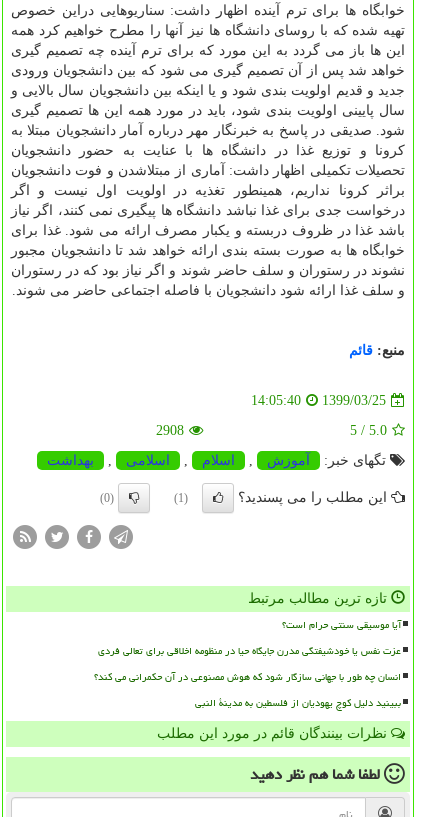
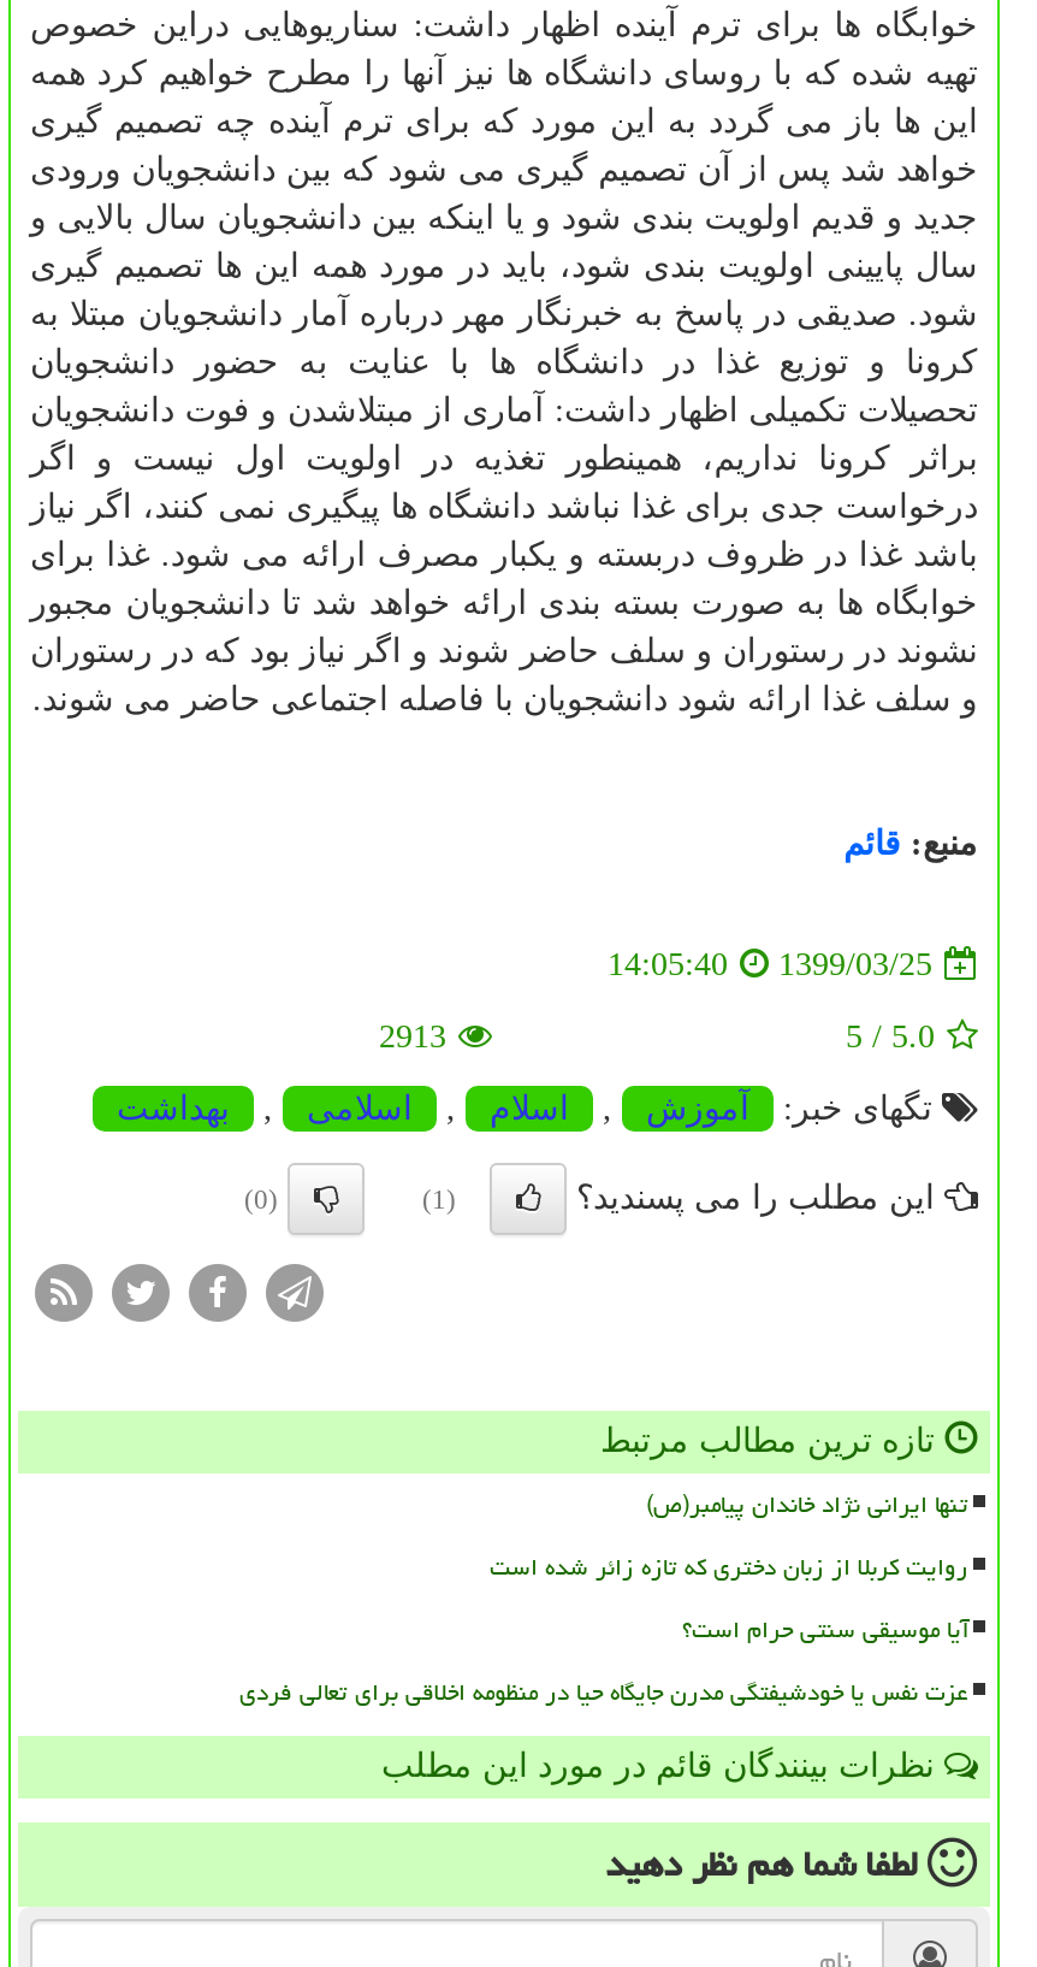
[156,423,184,438] 2908 -> [379,1019,446,1055] 2913
none -> [490,1482,968,1592] تنها ایرانی نژاد خاندان پیامبر(ص) | روایت کربلا از زبان دختری که تازه زائر شده است
moved [98,615,401,661] -> [239,1607,968,1718]: آیا موسیقی سنتی حرام است؟ | عزت نفس یا خودشیفتگی مدرن جایگاه حیا در منظومه اخلاقی برای تعالی فردی
[94,667,401,713] انسان چه طور با جهانی سازگار شود که هوش مصنوعی در آن حکمرانی می کند؟ | ببینید دلیل کوچ یهودیان از فلسطین به مدینة النبی -> none

